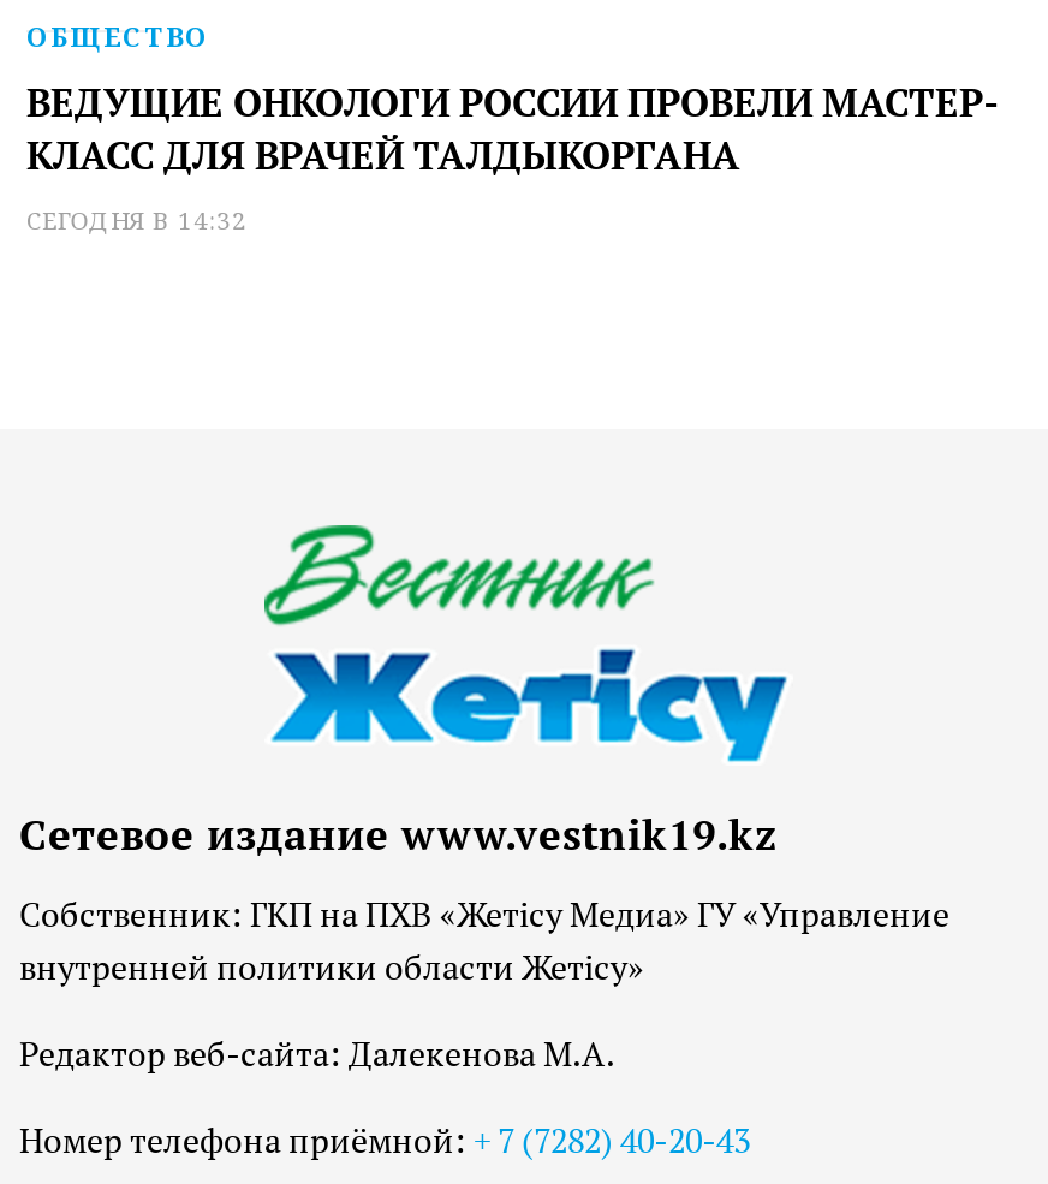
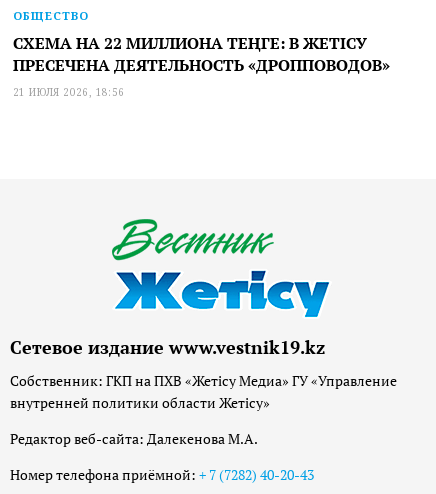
[26,75,1000,236] ВЕДУЩИЕ ОНКОЛОГИ РОССИИ ПРОВЕЛИ МАСТЕР- | КЛАСС ДЛЯ ВРАЧЕЙ ТАЛДЫКОРГАНА | СЕГОДНЯ В 14:32 -> [13,32,390,99] СХЕМА НА 22 МИЛЛИОНА ТЕҢГЕ: В ЖЕТІСУ | ПРЕСЕЧЕНА ДЕЯТЕЛЬНОСТЬ «ДРОППОВОДОВ» | 21 ИЮЛЯ 2026, 18:56

